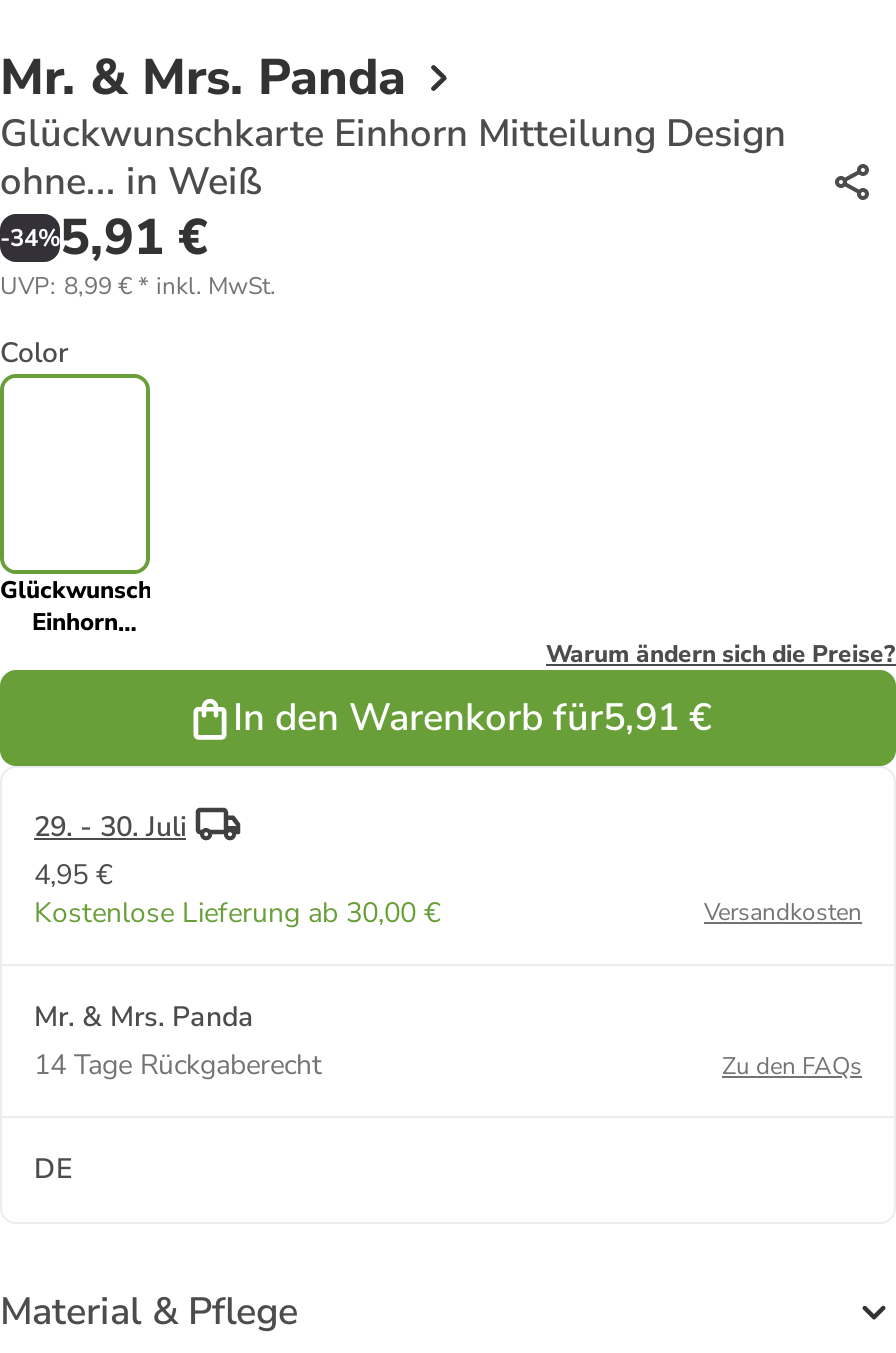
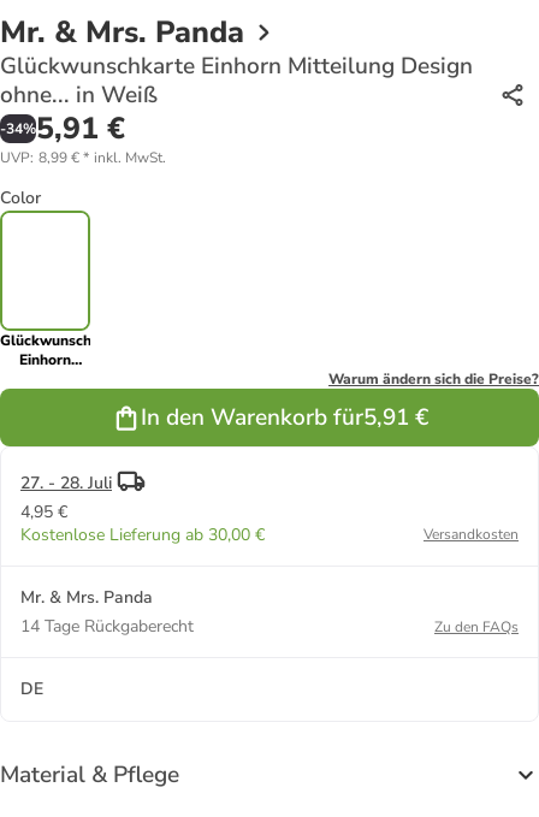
[34,809,186,847] 29. - 30. Juli -> [20,472,112,494] 27. - 28. Juli

